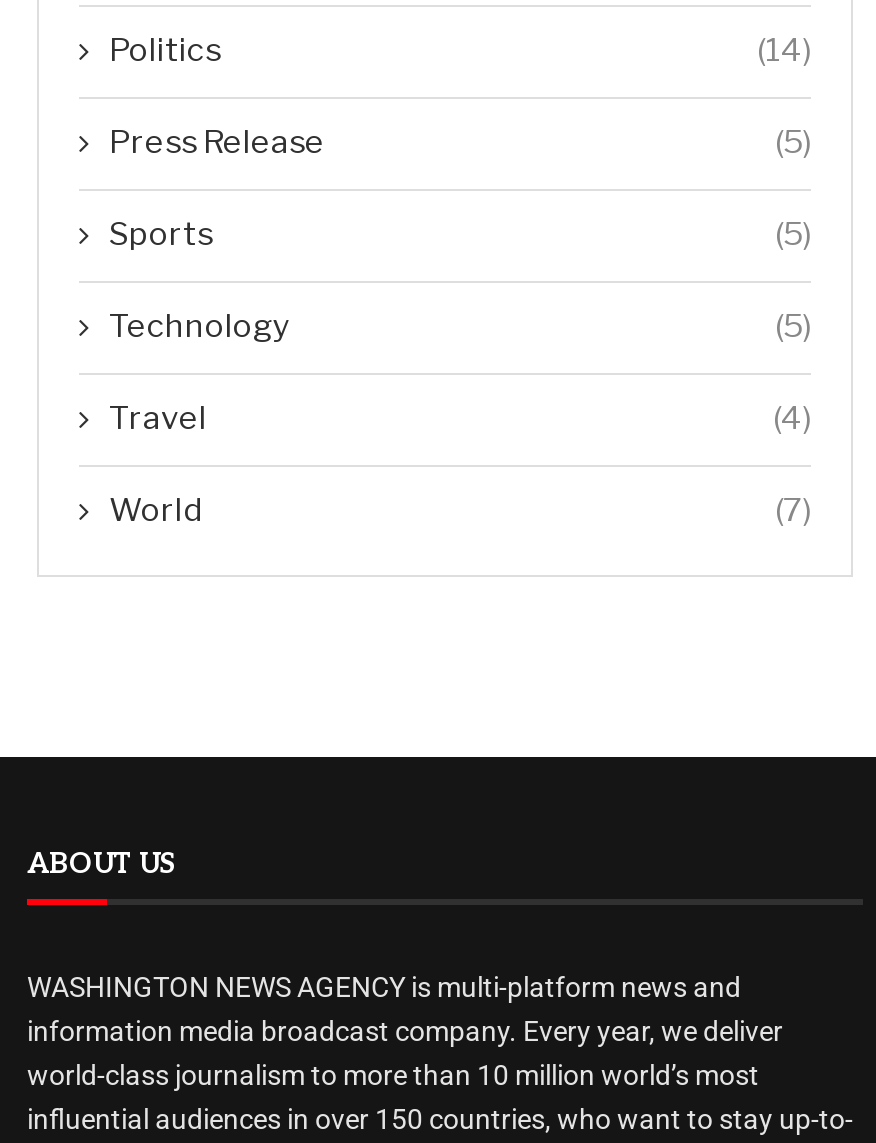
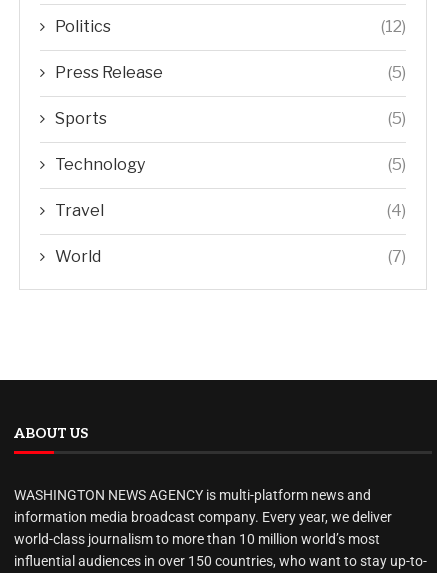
[757,31,811,69] (14) -> [381,17,406,36] (12)

